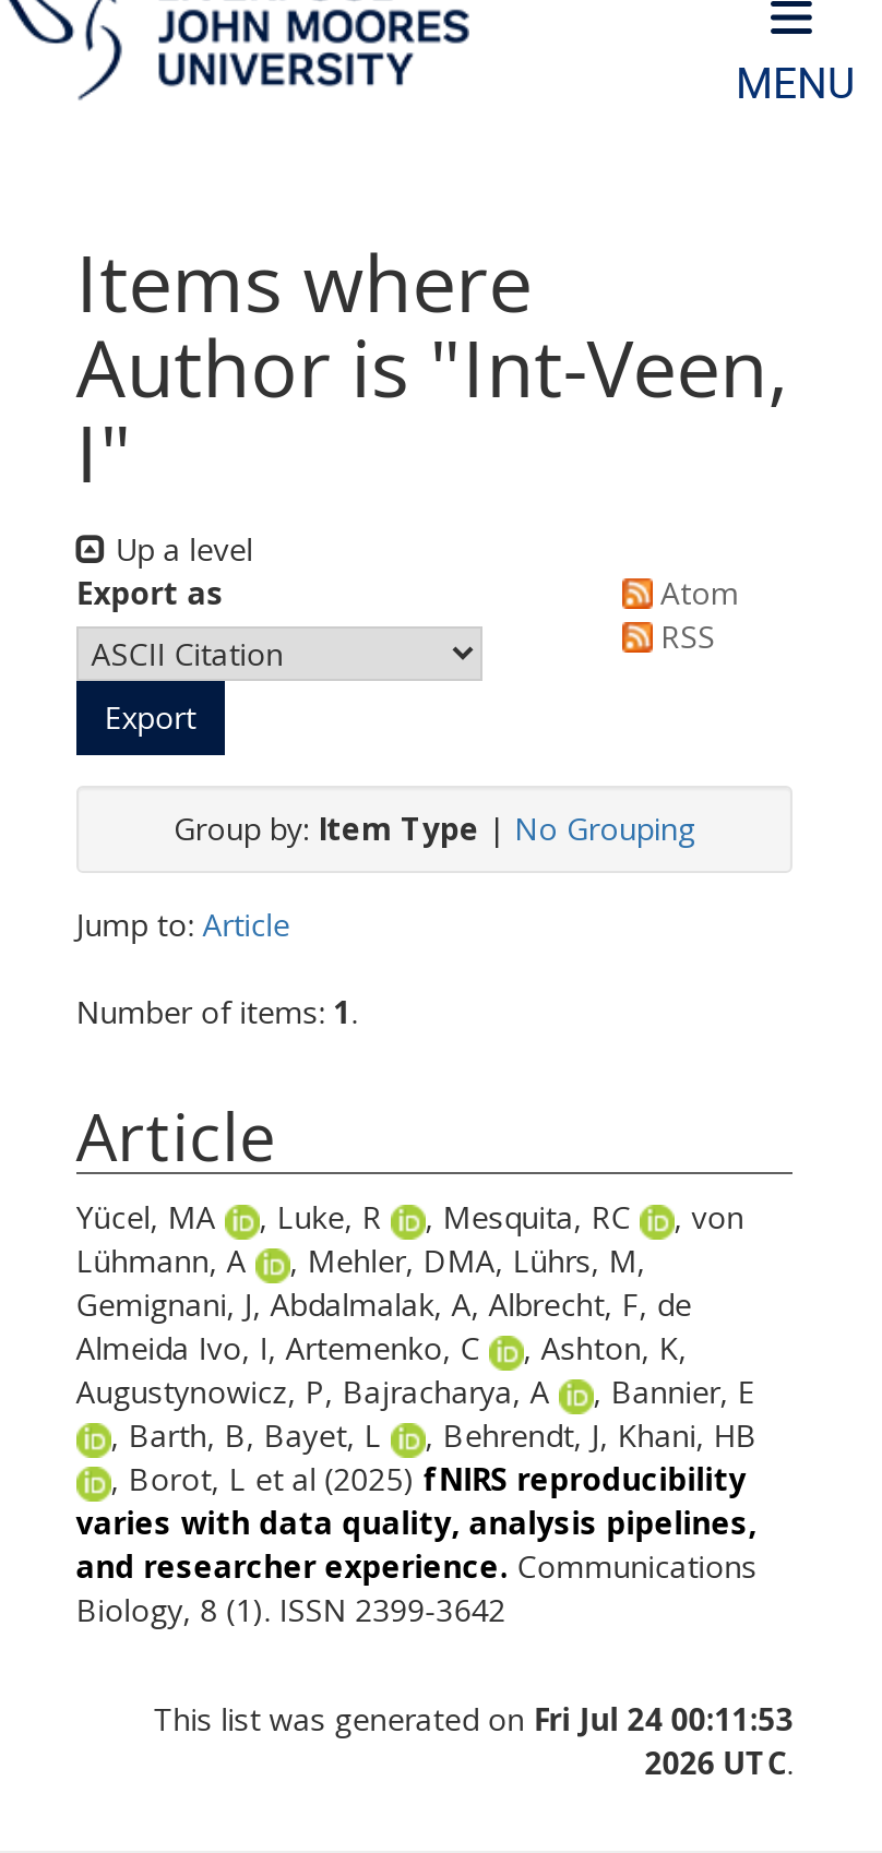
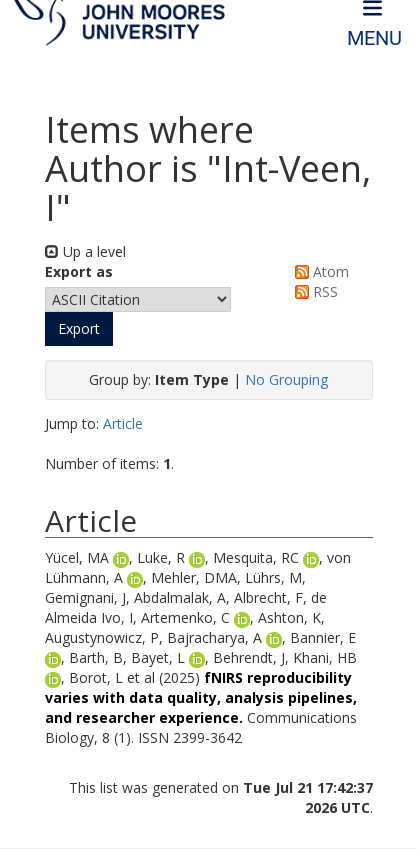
[153,1697,793,1739] This list was generated on Fri Jul 24 00:11:53 -> [69,778,373,797] This list was generated on Tue Jul 21 17:42:37

